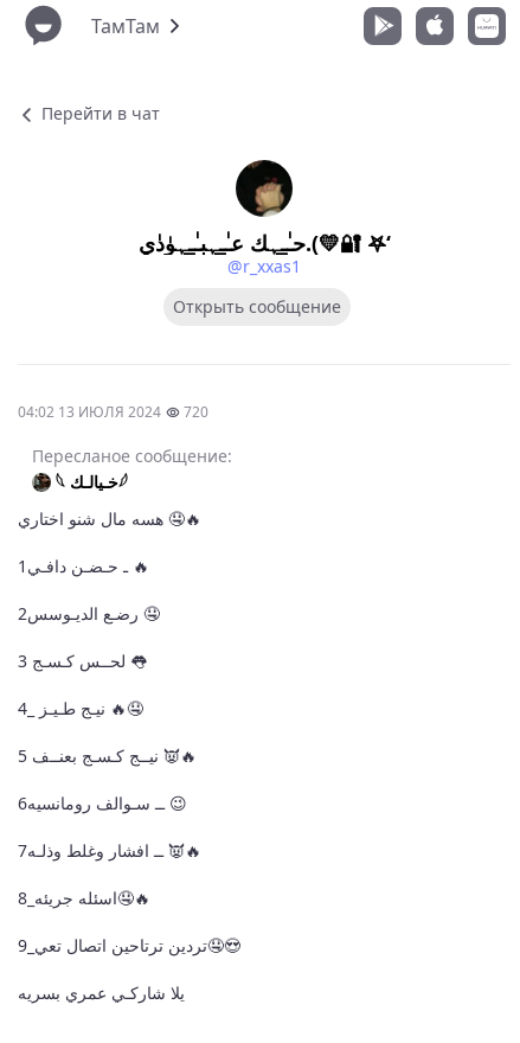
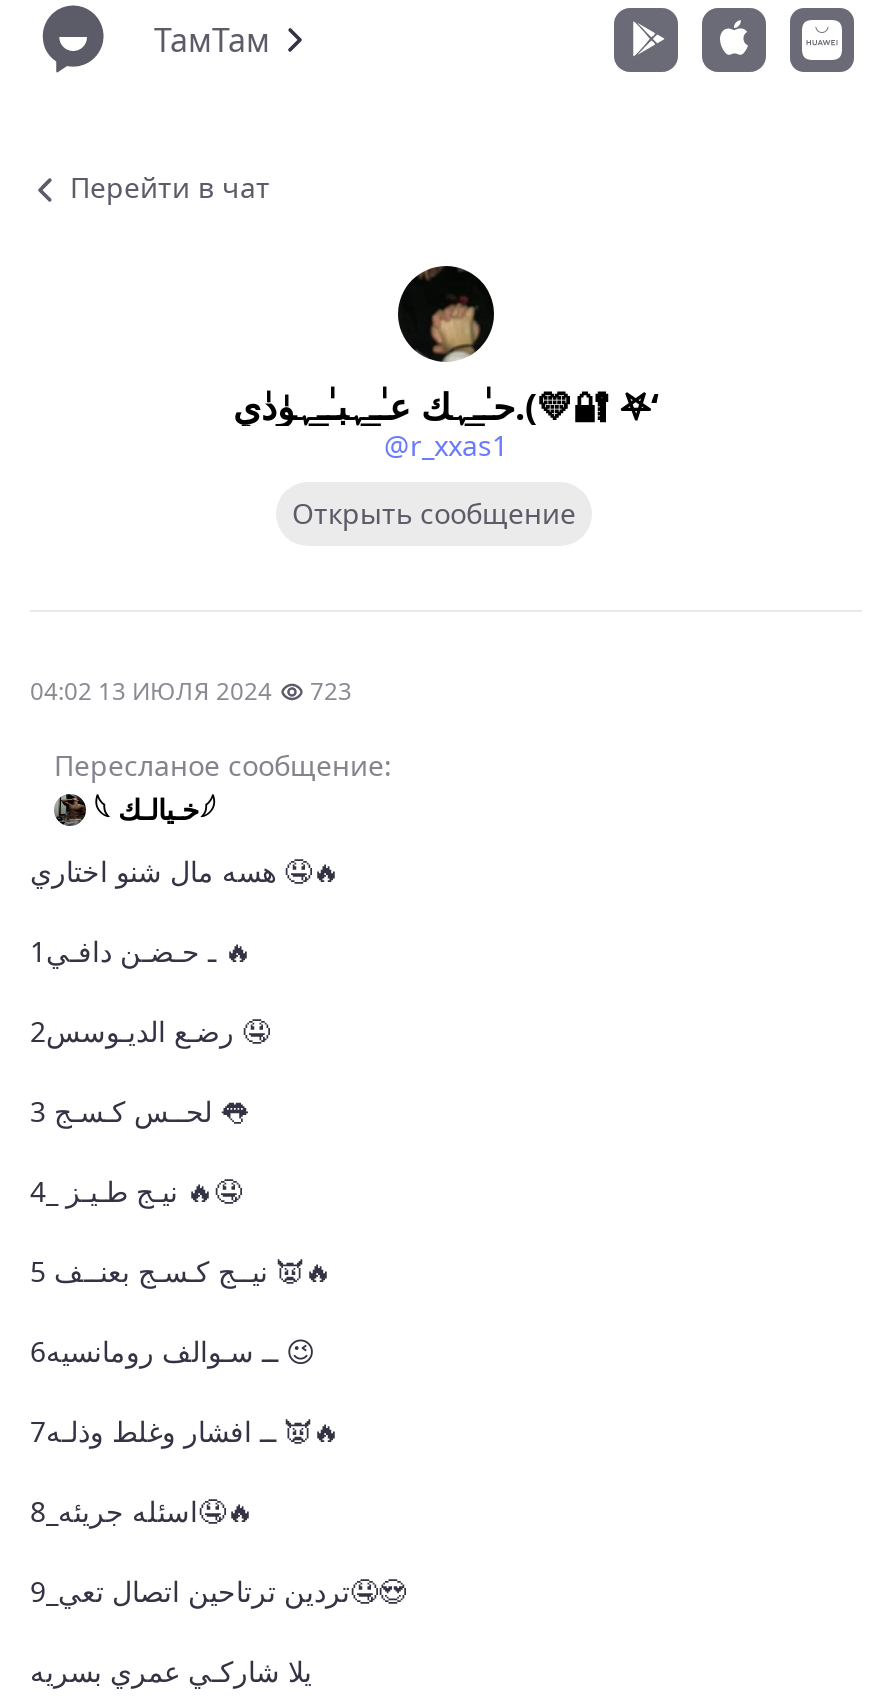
[18,402,208,422] 04:02 13 ИЮЛЯ 2024 720 -> [30,674,352,708] 04:02 13 ИЮЛЯ 2024 723

